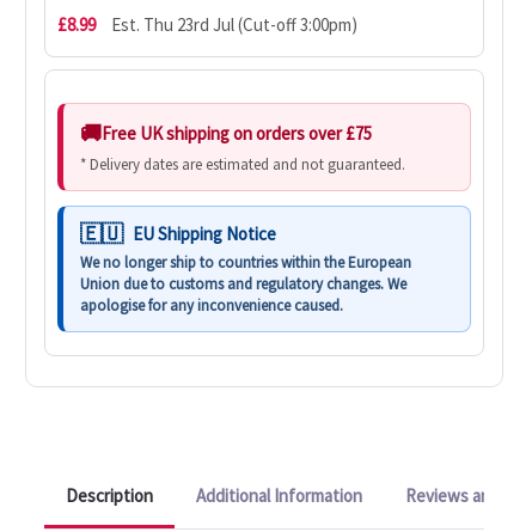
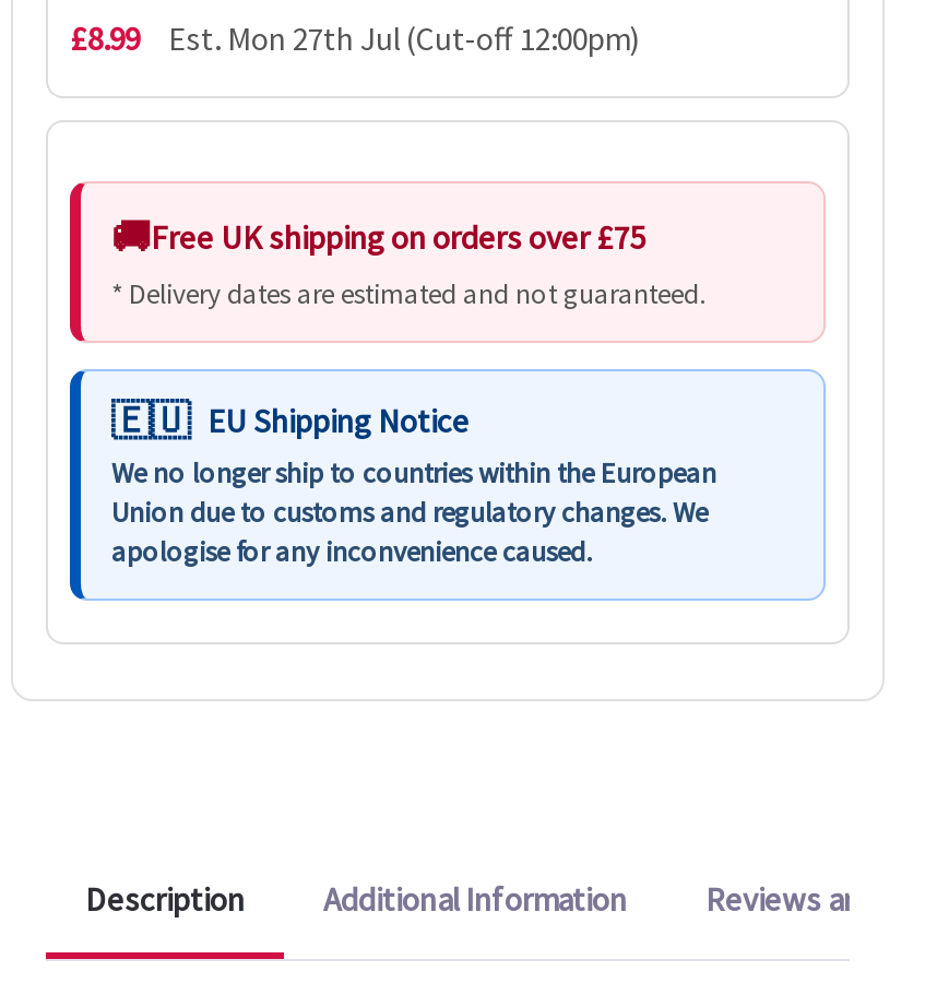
[111,13,357,35] Est. Thu 23rd Jul (Cut-off 3:00pm) -> [168,17,640,58] Est. Mon 27th Jul (Cut-off 12:00pm)

